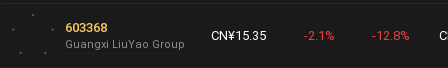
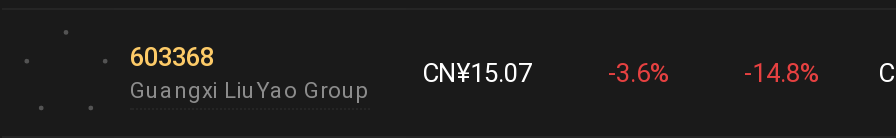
[211,28,410,43] CN¥15.35 | -2.1% | -12.8% -> [422,58,820,88] CN¥15.07 | -3.6% | -14.8%

